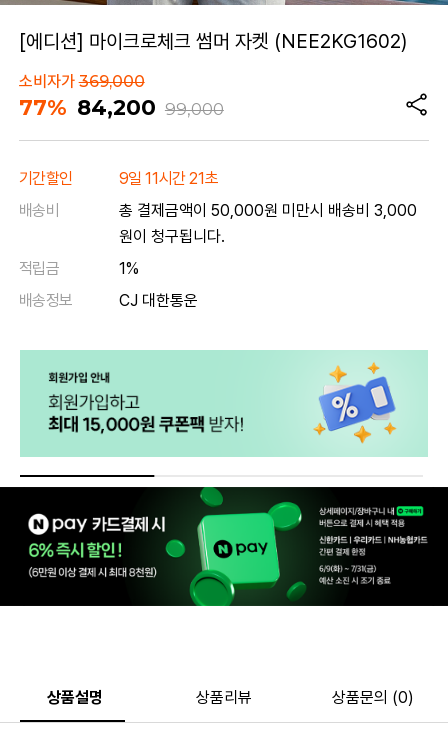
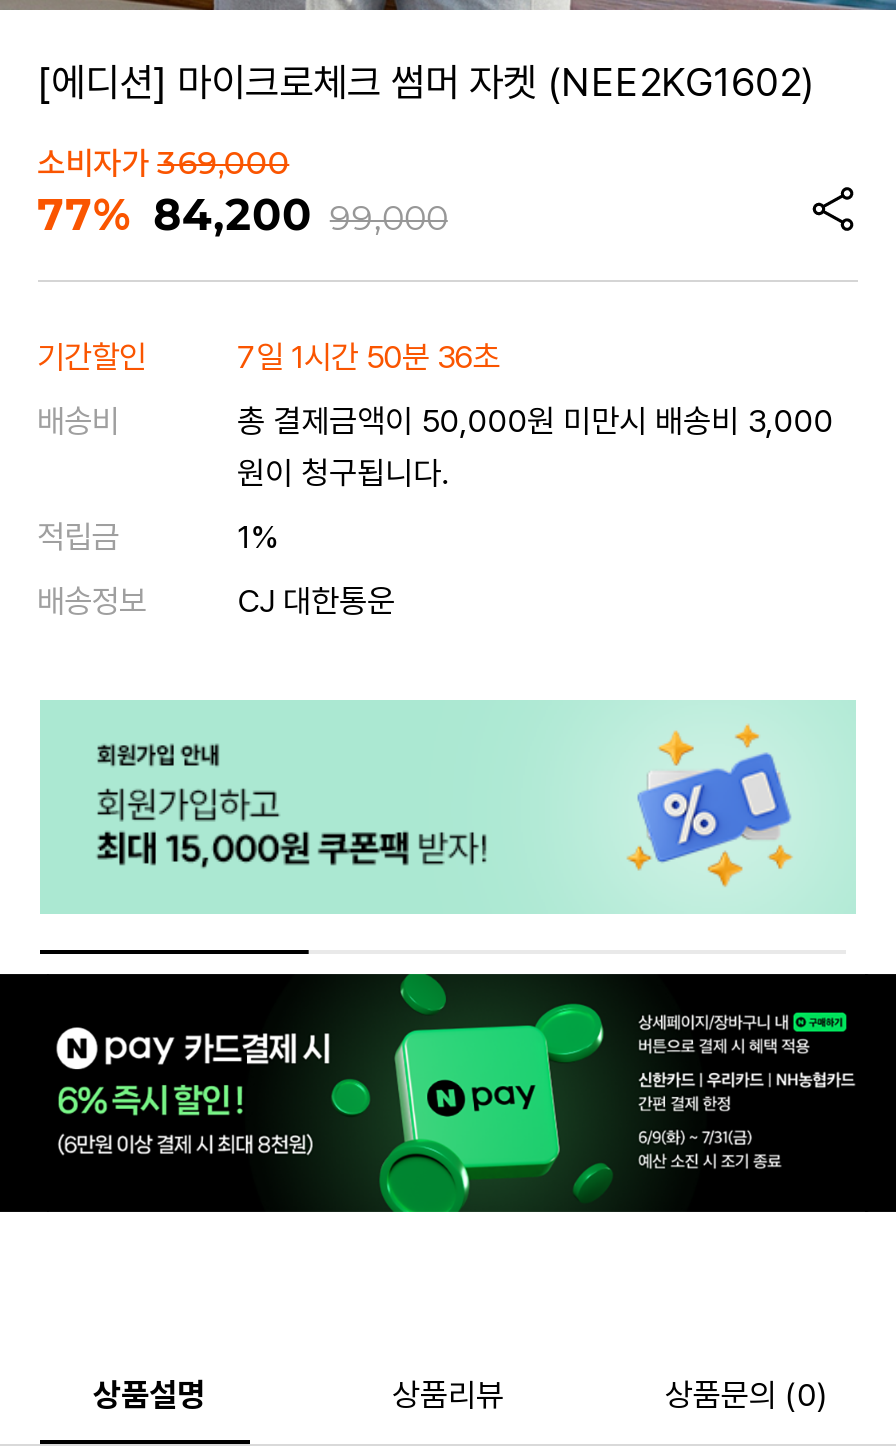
[119,169,218,188] 9일 11시간 21초 -> [237,339,500,377] 7일 1시간 50분 36초

